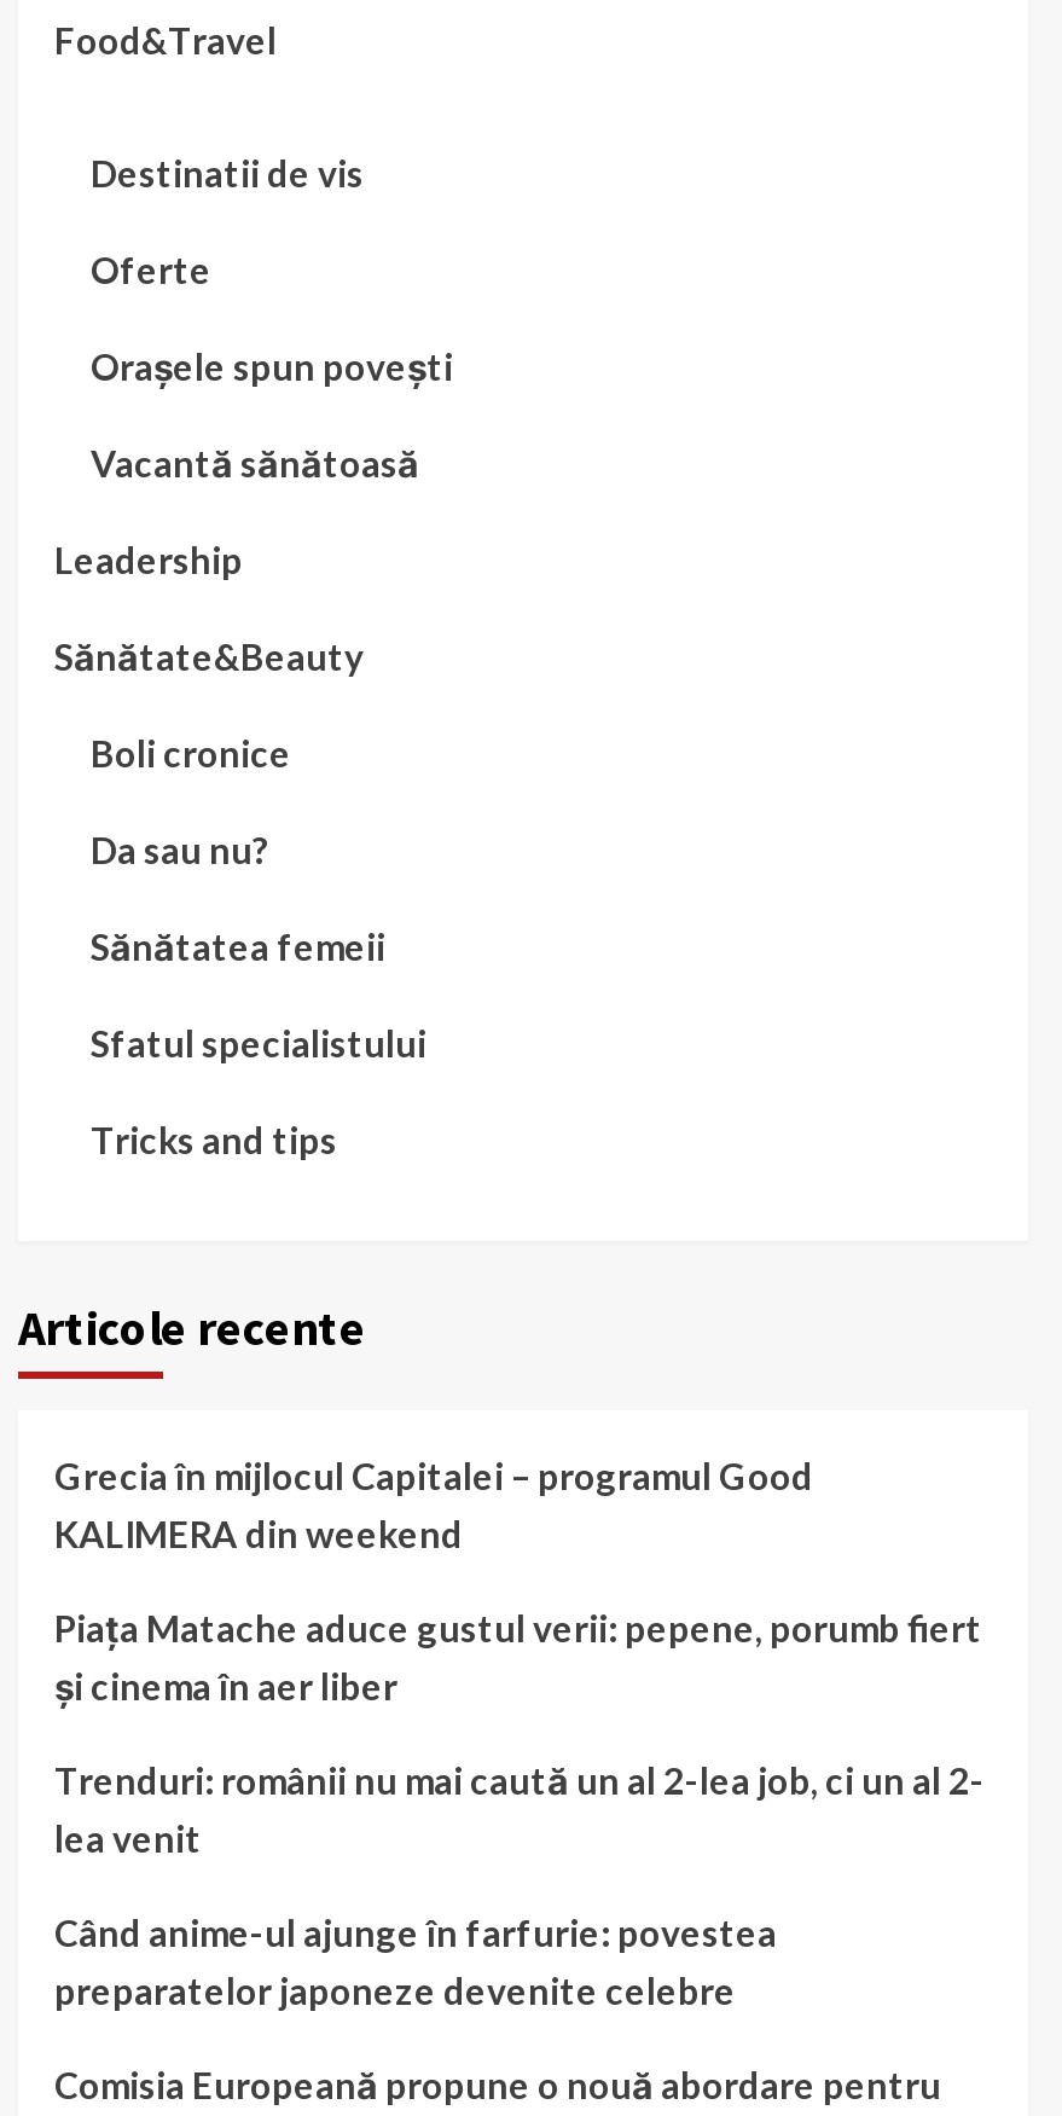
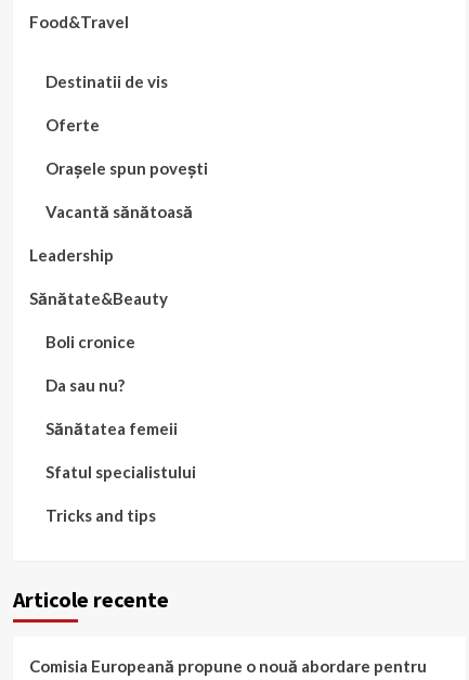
[54,1454,985,2012] Grecia în mijlocul Capitalei – programul Good | KALIMERA din weekend | Piața Matache aduce gustul verii: pepene, porumb fiert | și cinema în aer liber | Trenduri: românii nu mai caută un al 2-lea job, ci un al 2- | lea venit | Când anime-ul ajunge în farfurie: povestea | preparatelor japoneze devenite celebre -> none

